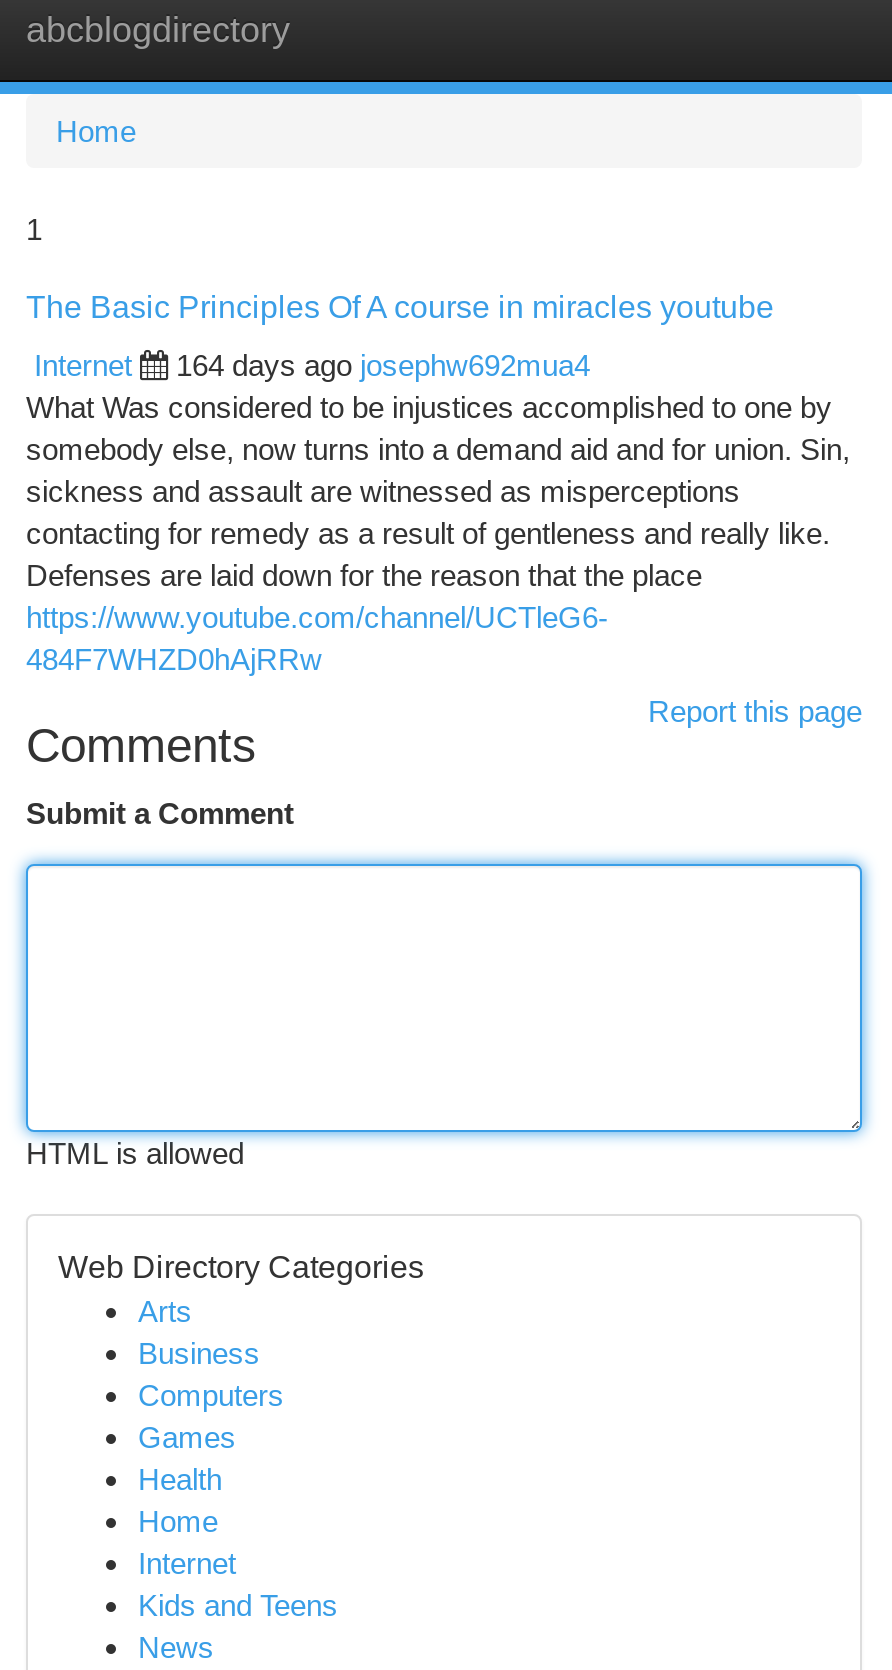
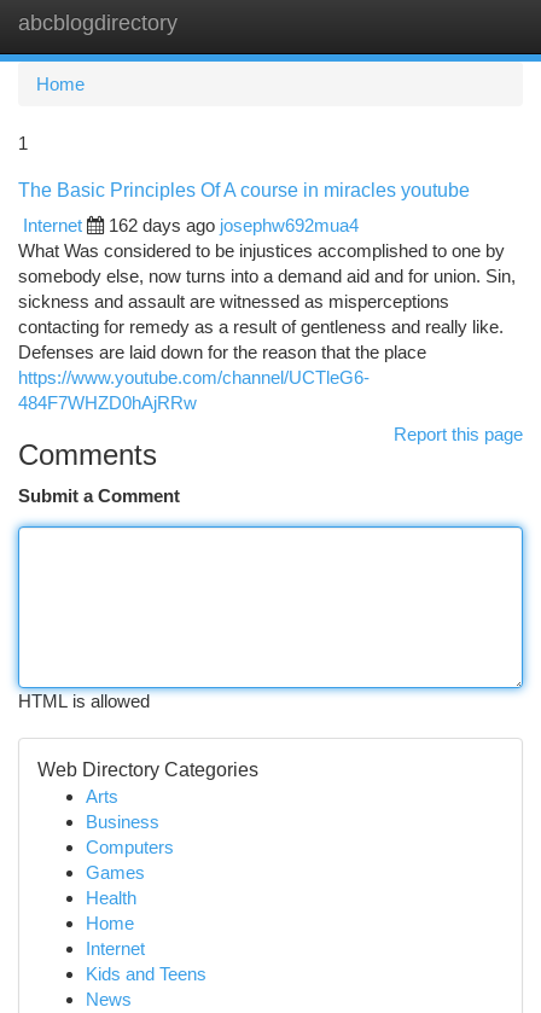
[176,348,590,382] 164 days ago josephw692mua4 -> [109,215,359,235] 162 days ago josephw692mua4

